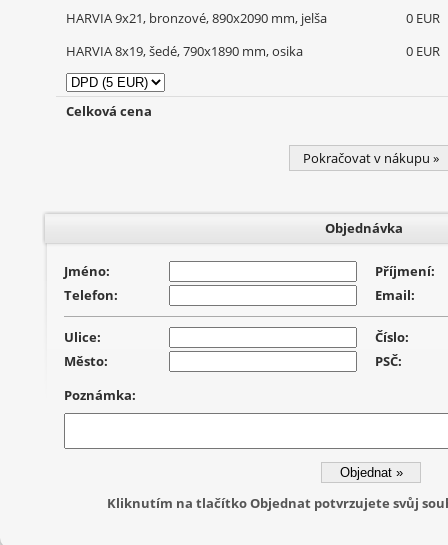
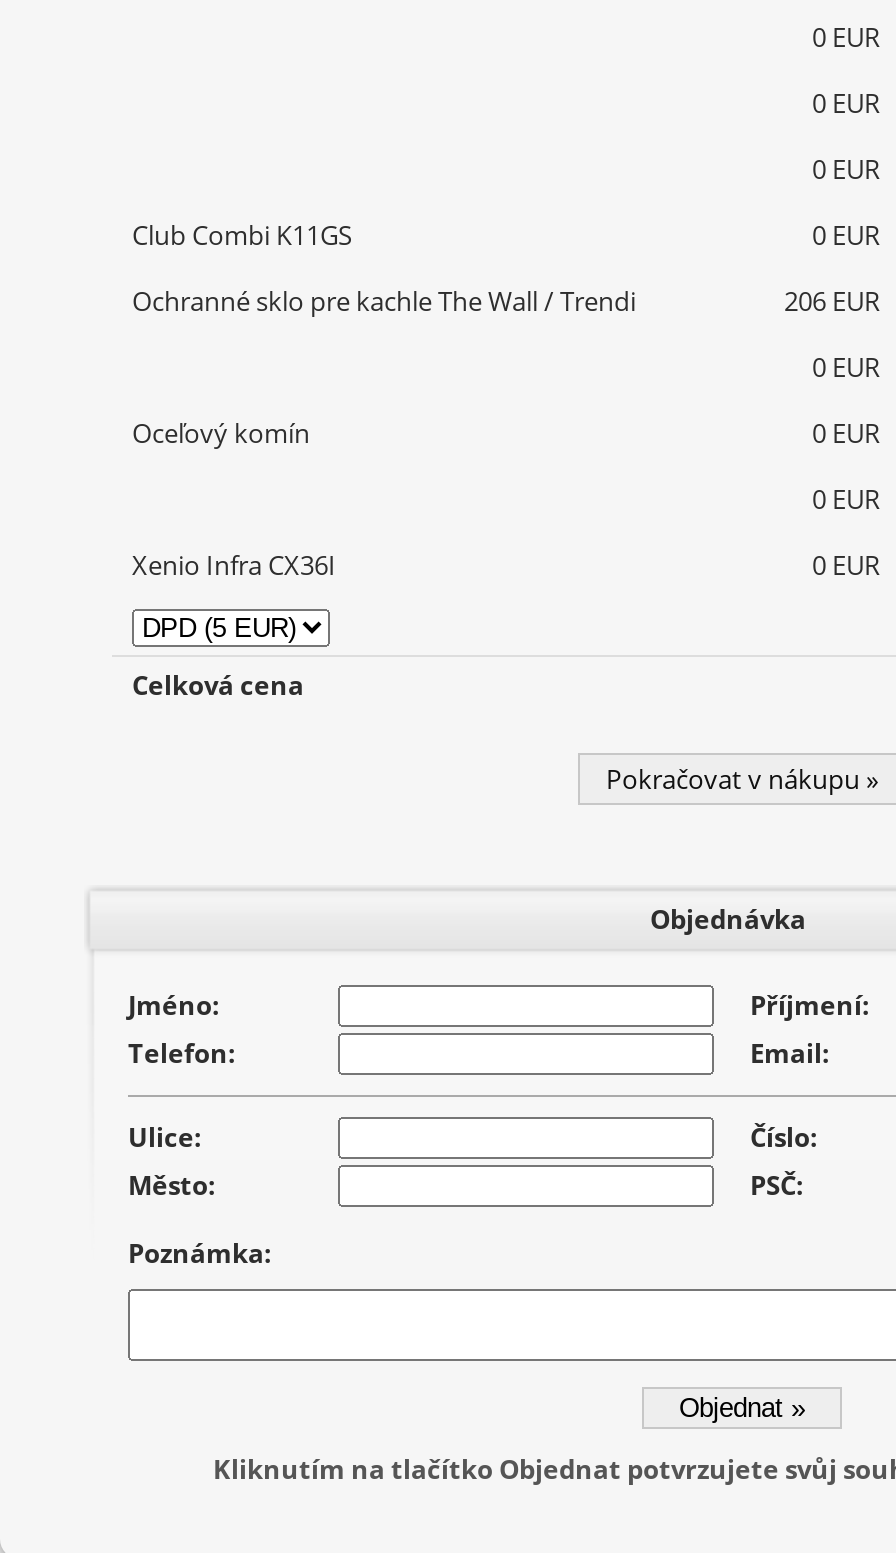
[66,9,327,27] HARVIA 9x21, bronzové, 890x2090 mm, jelša -> none
[66,42,303,60] HARVIA 8x19, šedé, 790x1890 mm, osika -> [132,85,880,583] 0 EUR | 0 EUR | Club Combi K11GS | 0 EUR | Ochranné sklo pre kachle The Wall / Trendi | 206 EUR | 0 EUR | Oceľový komín | 0 EUR | 0 EUR | Xenio Infra CX36I

